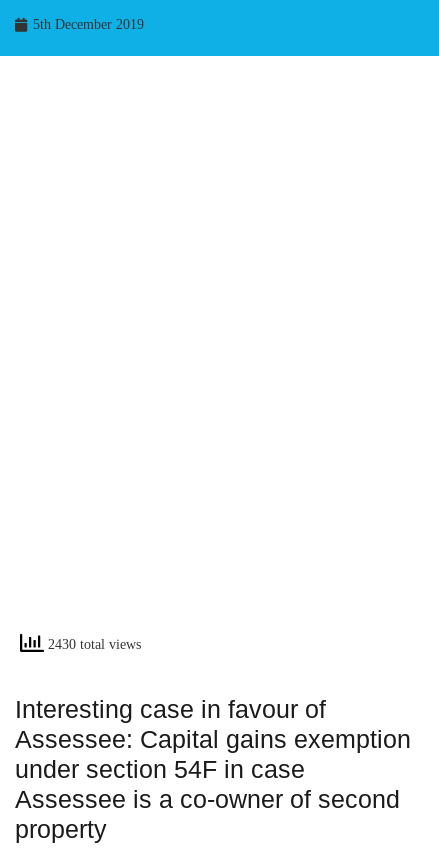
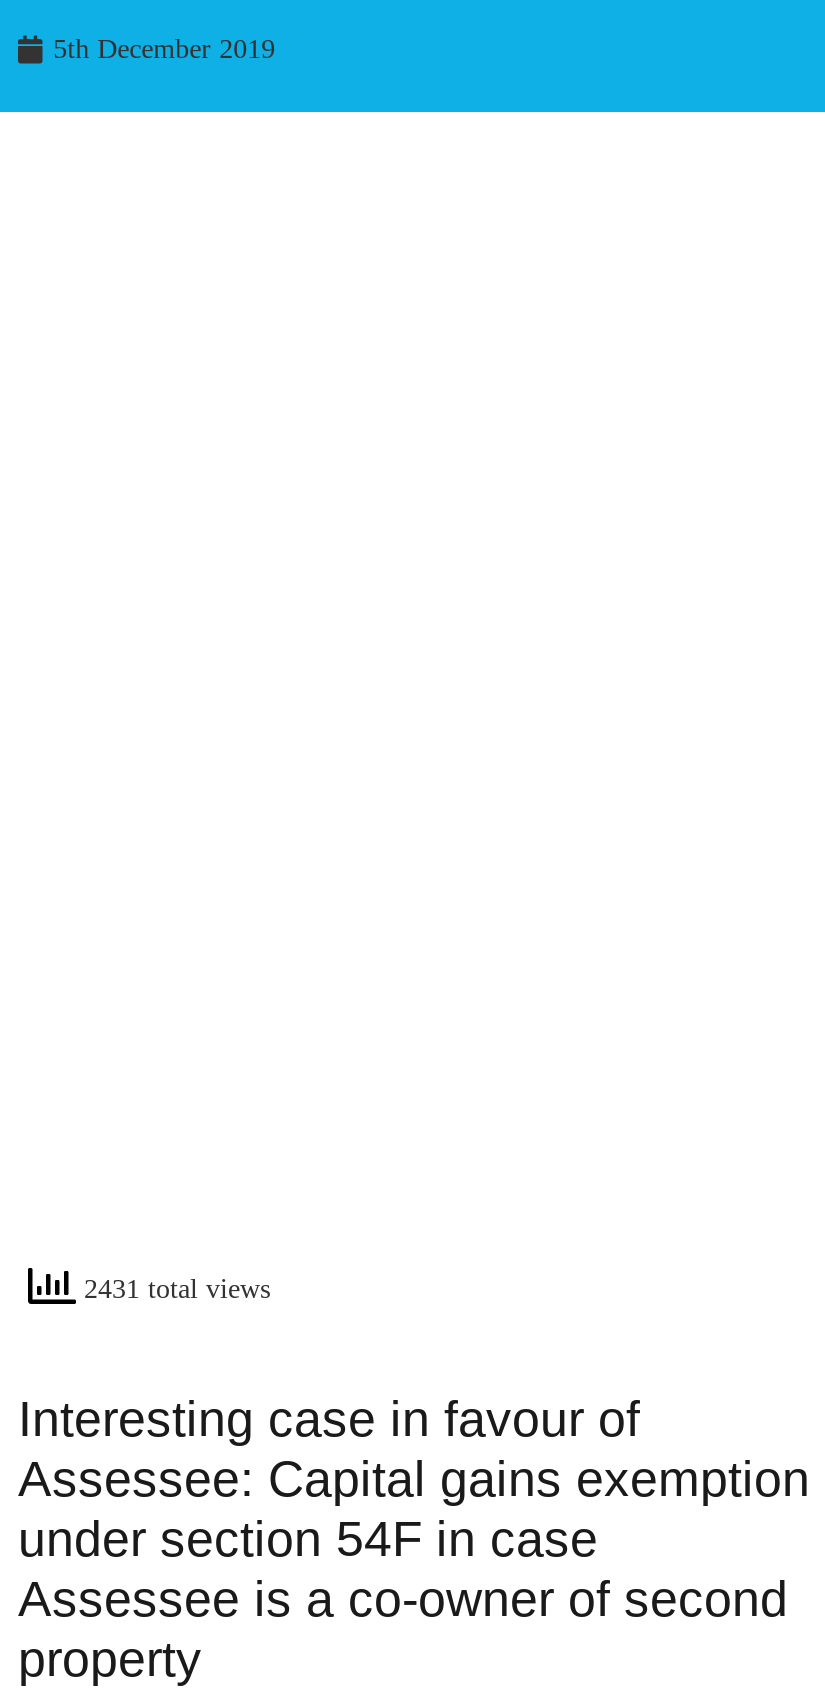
[44,637,141,652] 2430 total views -> [76,1274,270,1304] 2431 total views

